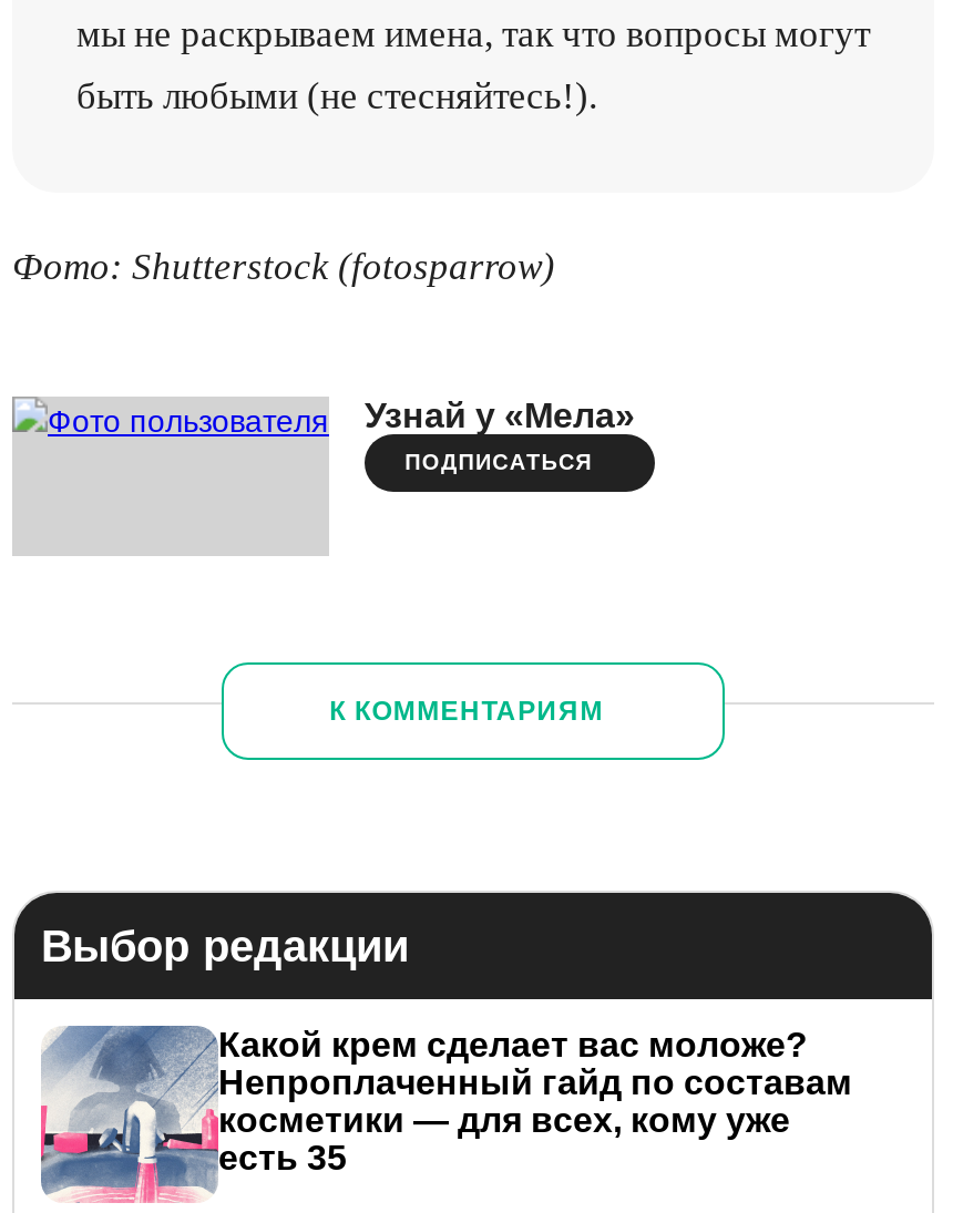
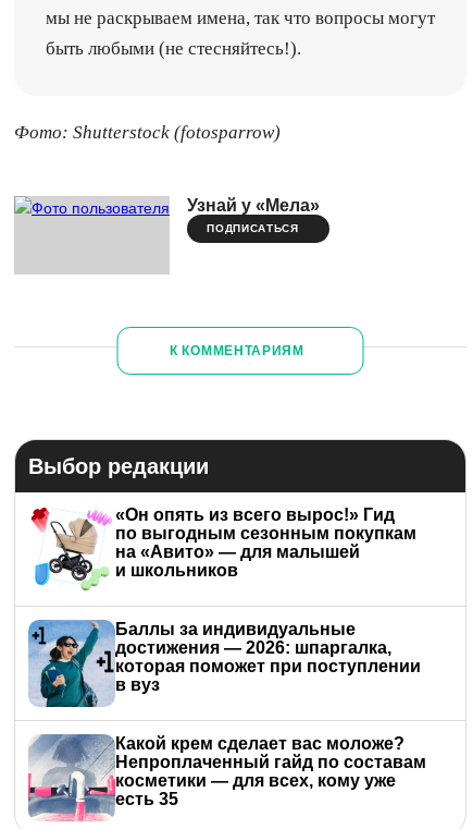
none -> [27,619,112,708] [image]
none -> [30,506,421,694] [image] | «Он опять из всего вырос!» Гид | по выгодным сезонным покупкам | на «Авито» — для малышей | и школьников | Баллы за индивидуальные | достижения ― 2026: шпаргалка, | которая поможет при поступлении | в вуз

